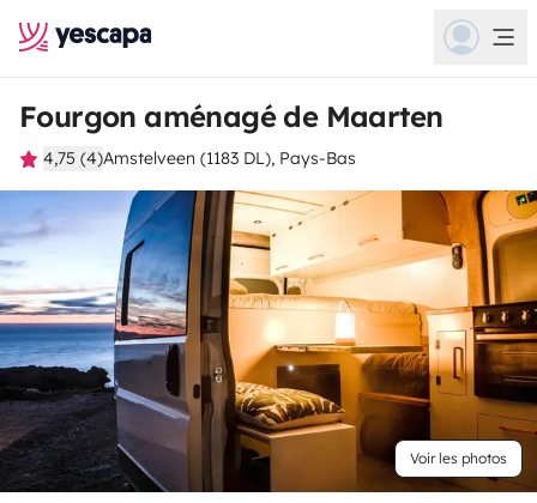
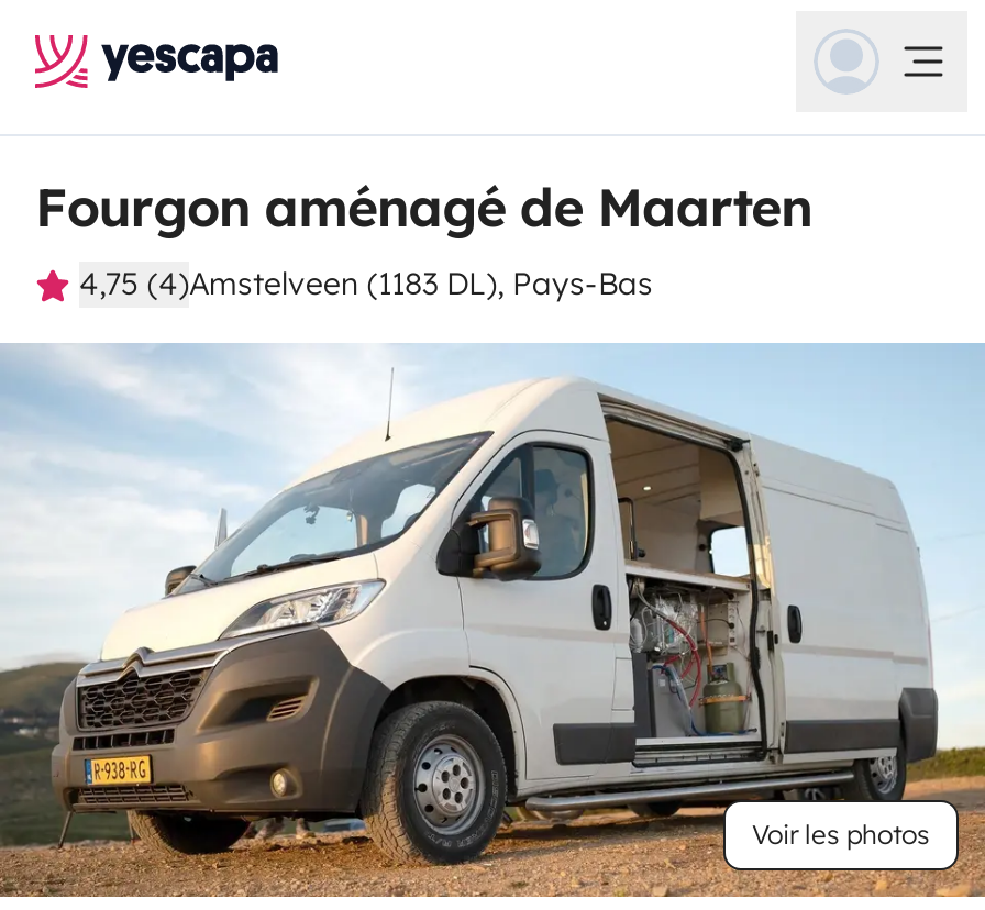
[4,189,533,493] [image] -> [7,343,978,899] [image]

